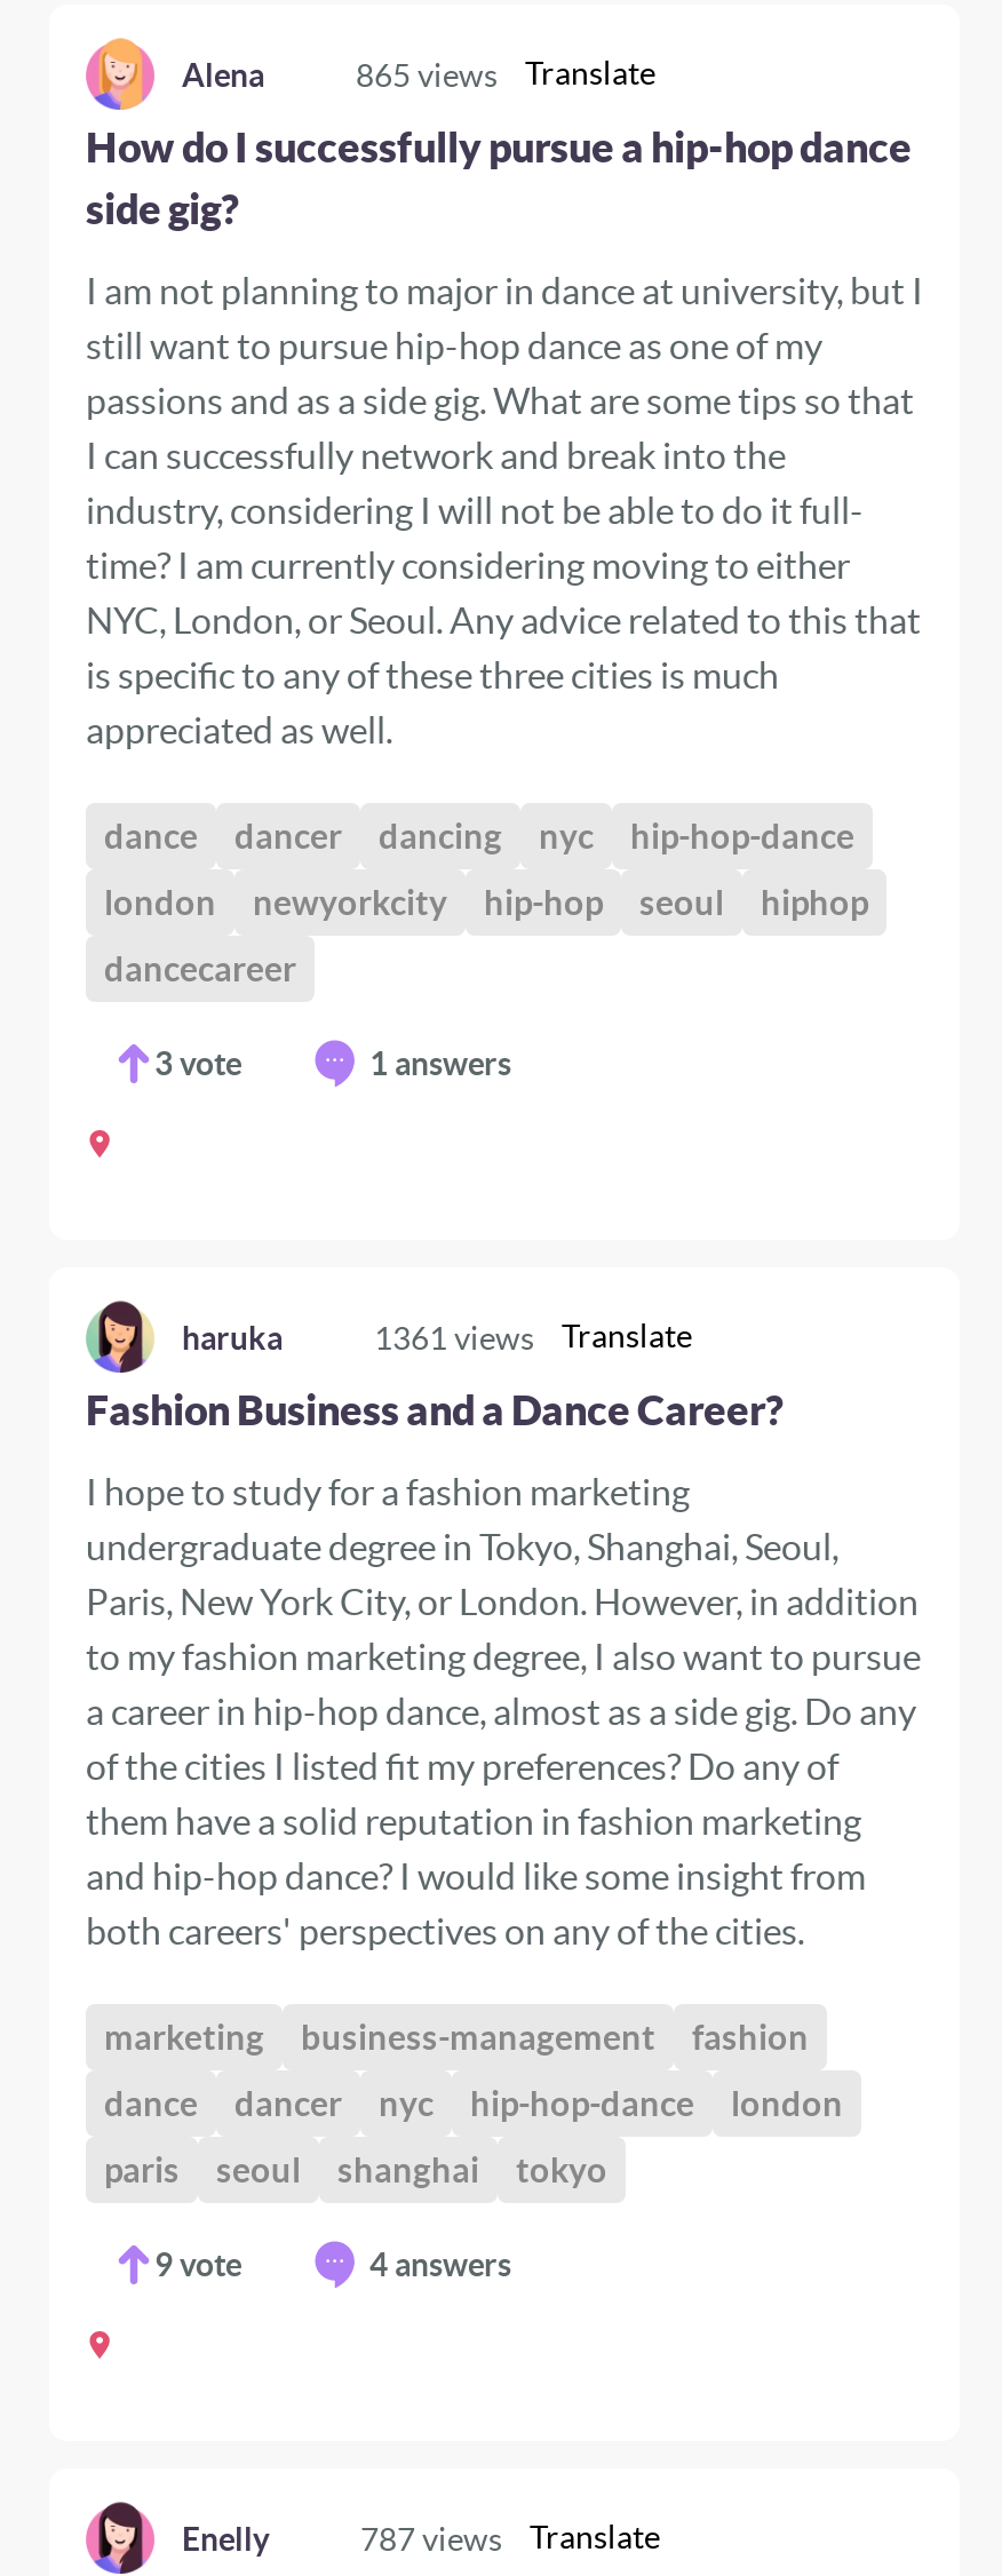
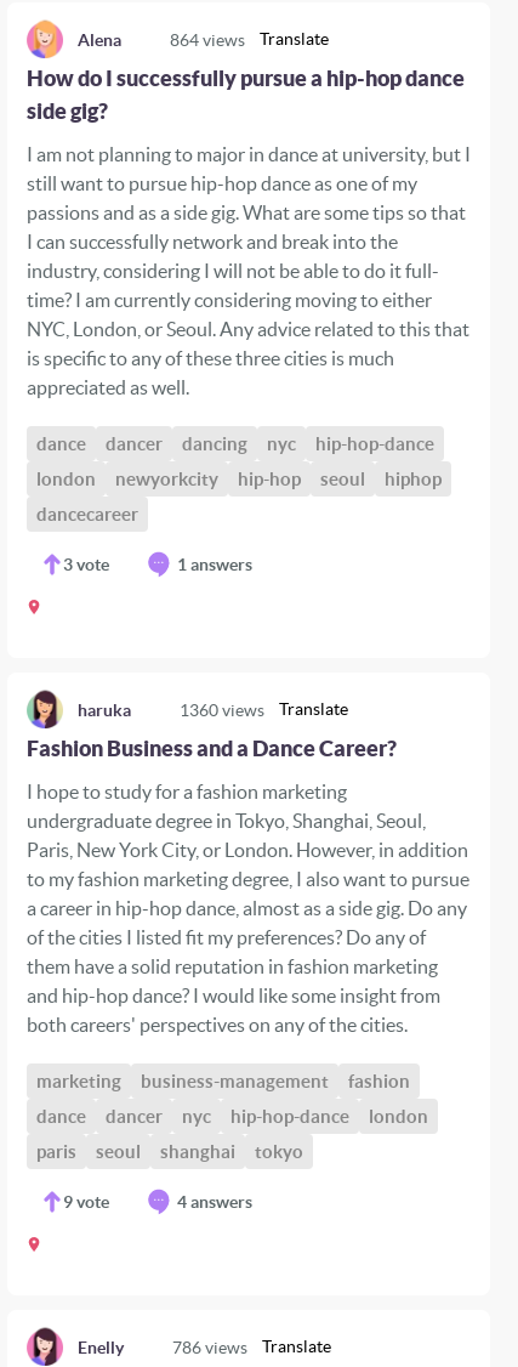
[356,56,655,93] 865 views Translate -> [170,30,329,49] 864 views Translate
[374,1319,692,1355] 1361 views Translate -> [180,700,348,719] 1360 views Translate
[360,2520,660,2557] 787 views Translate -> [172,1337,331,1357] 786 views Translate

